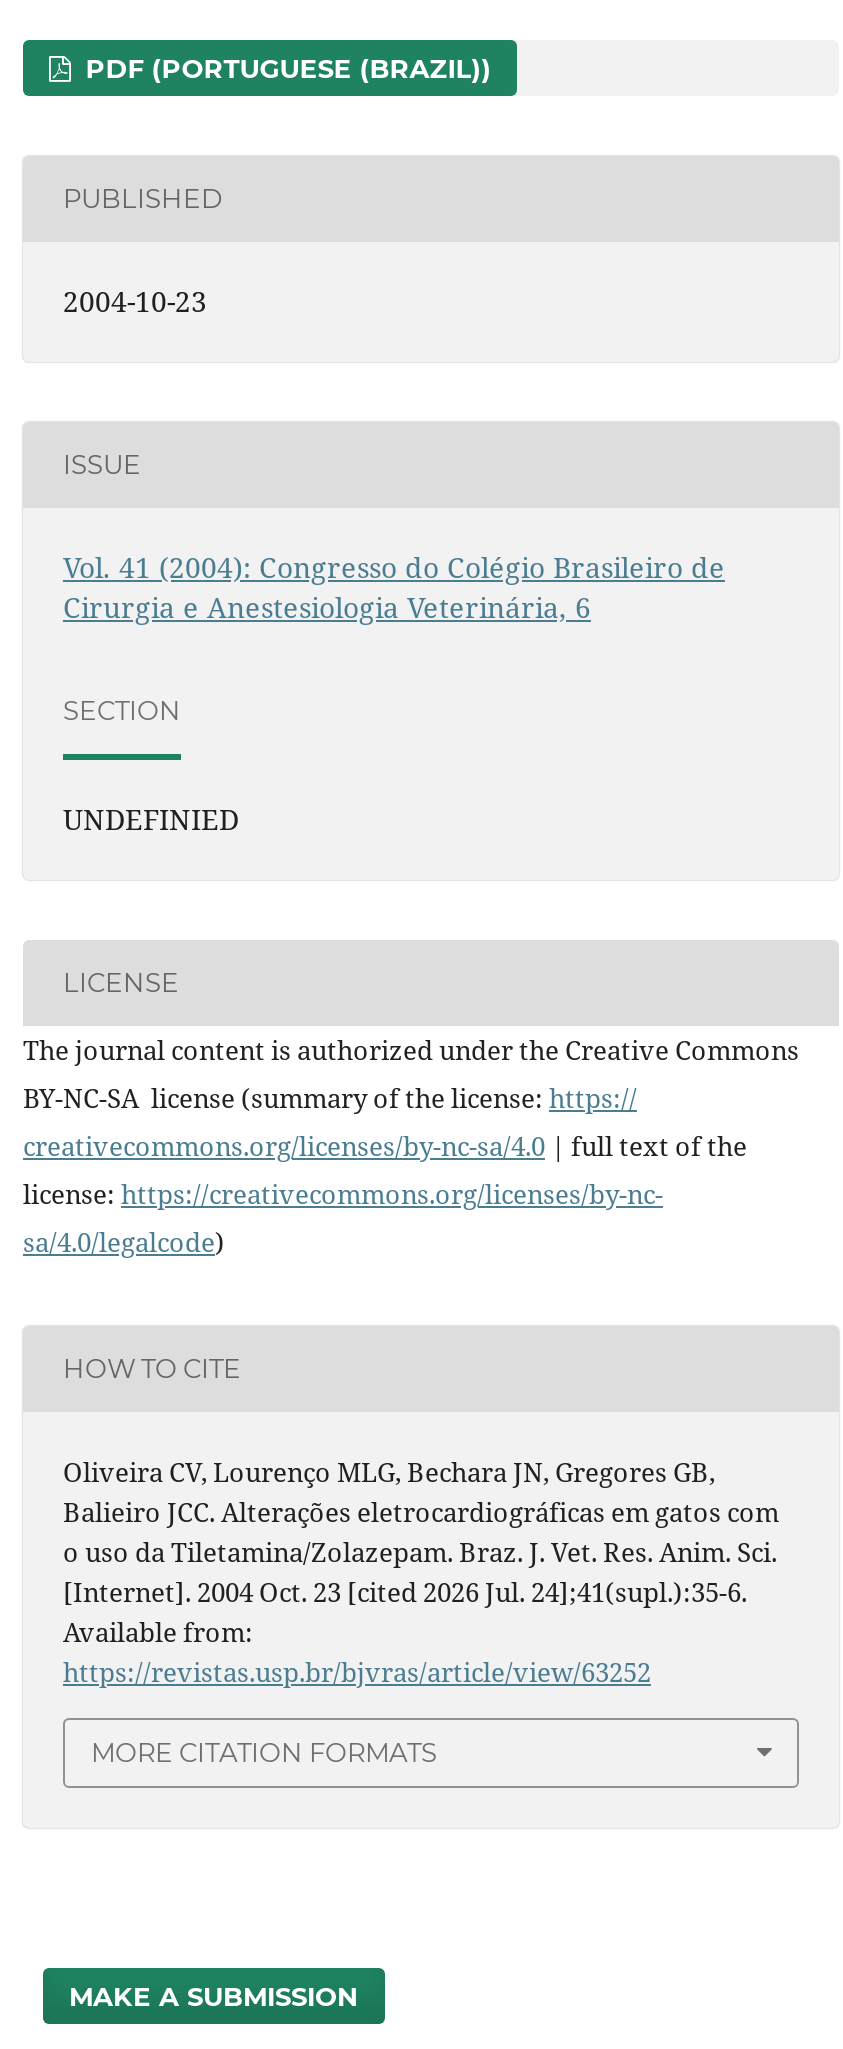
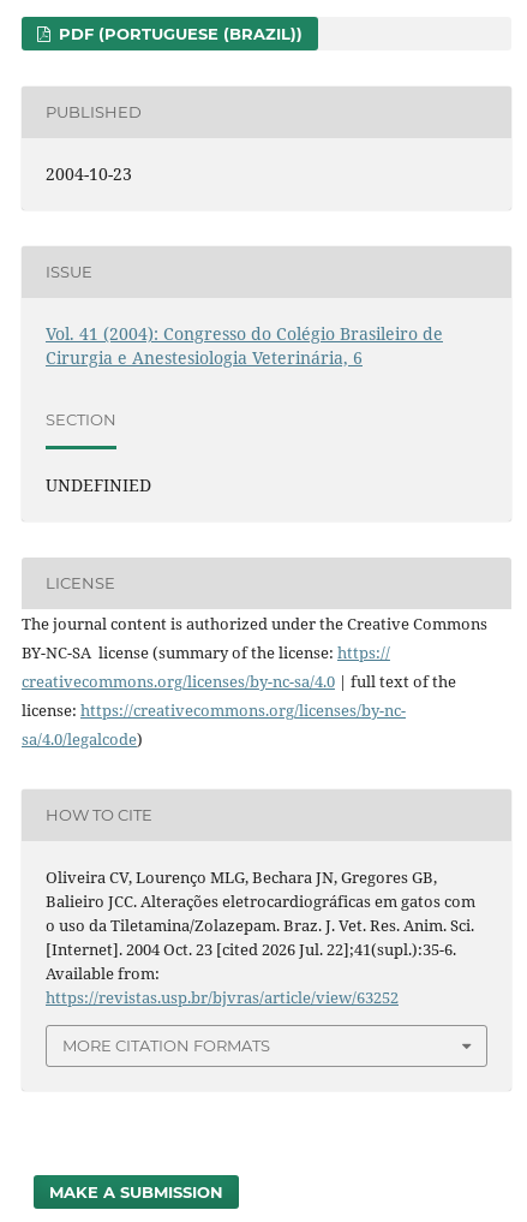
[63,1574,747,1610] [Internet]. 2004 Oct. 23 [cited 2026 Jul. 24];41(supl.):35-6. -> [46,938,456,960] [Internet]. 2004 Oct. 23 [cited 2026 Jul. 22];41(supl.):35-6.

